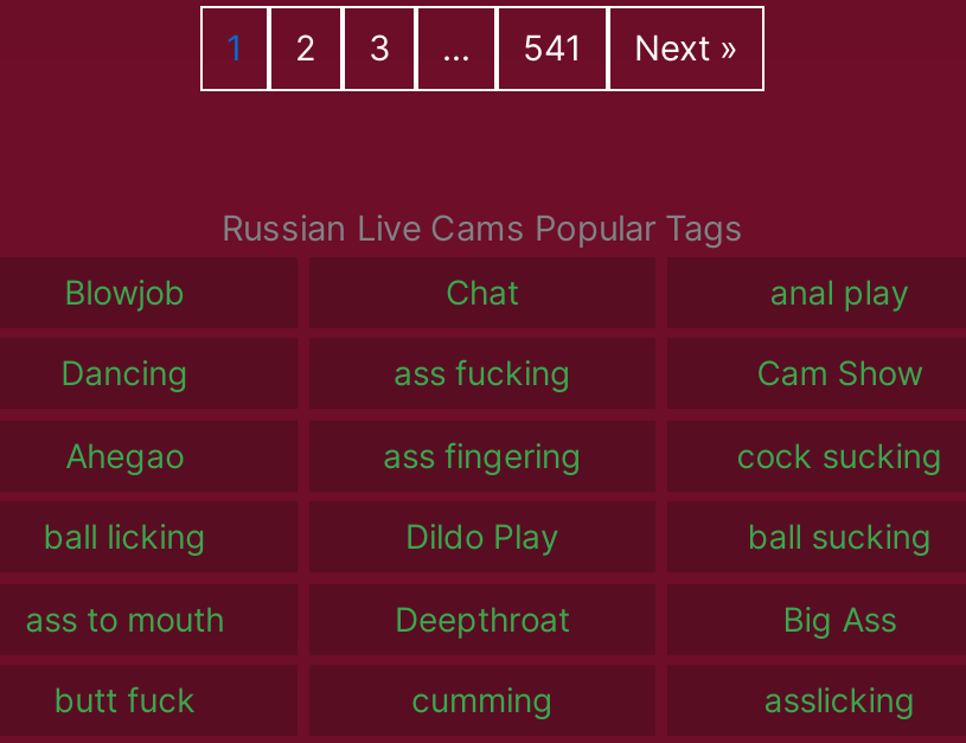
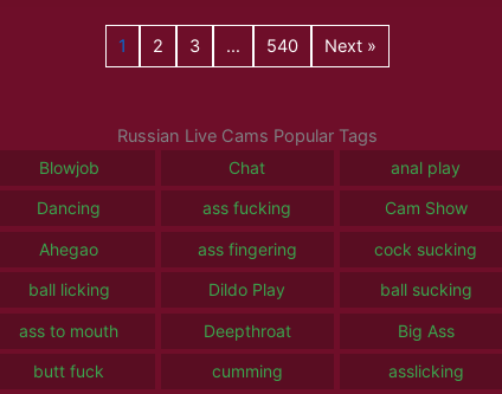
[523,27,582,70] 541 -> [266,35,298,57] 540

